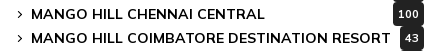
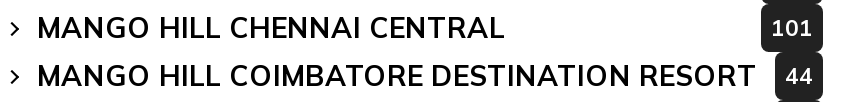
[398,7,419,21] 100 -> [771,15,813,43] 101
[31,29,419,47] MANGO HILL COIMBATORE DESTINATION RESORT 43 -> [37,58,813,94] MANGO HILL COIMBATORE DESTINATION RESORT 44

